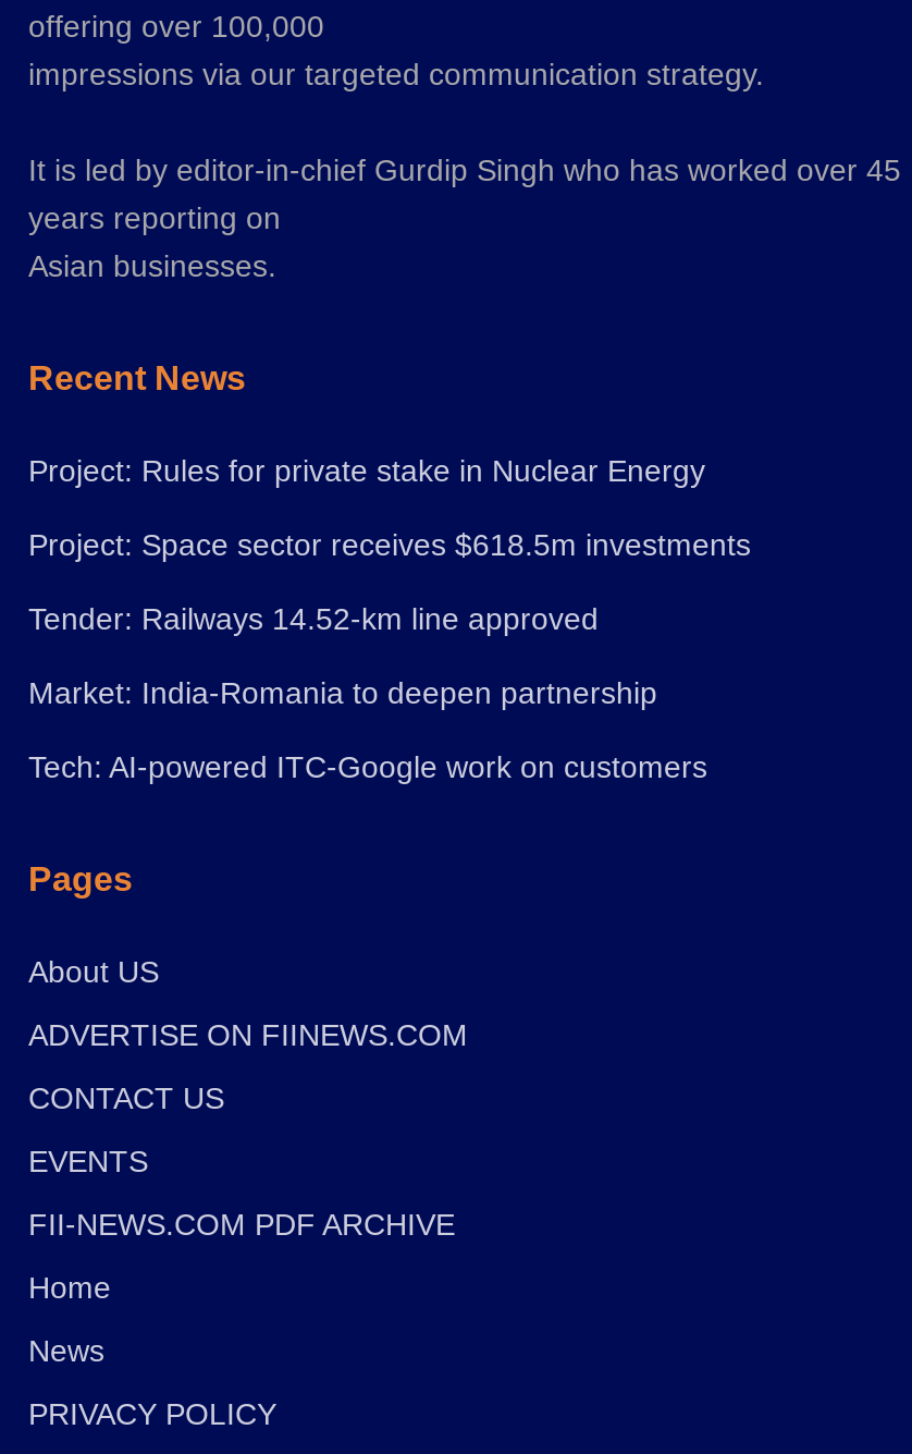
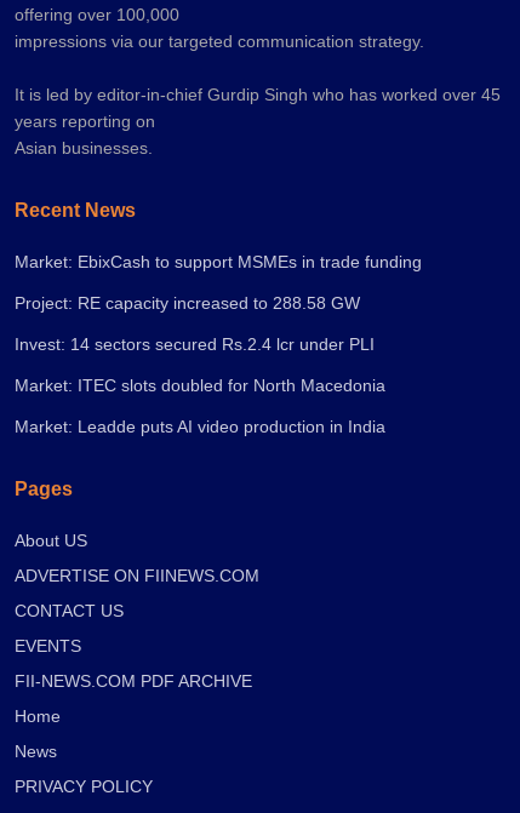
[28,453,705,488] Project: Rules for private stake in Nuclear Energy -> [15,252,422,271] Market: EbixCash to support MSMEs in trade funding
[28,527,751,562] Project: Space sector receives $618.5m investments -> [15,293,360,313] Project: RE capacity increased to 288.58 GW
[28,601,599,636] Tender: Railways 14.52-km line approved -> [15,334,375,354] Invest: 14 sectors secured Rs.2.4 lcr under PLI
[28,675,657,710] Market: India-Romania to deepen partnership -> [15,376,385,395] Market: ITEC slots doubled for North Macedonia
[28,749,707,784] Tech: AI-powered ITC-Google work on customers -> [15,417,385,436] Market: Leadde puts AI video production in India

